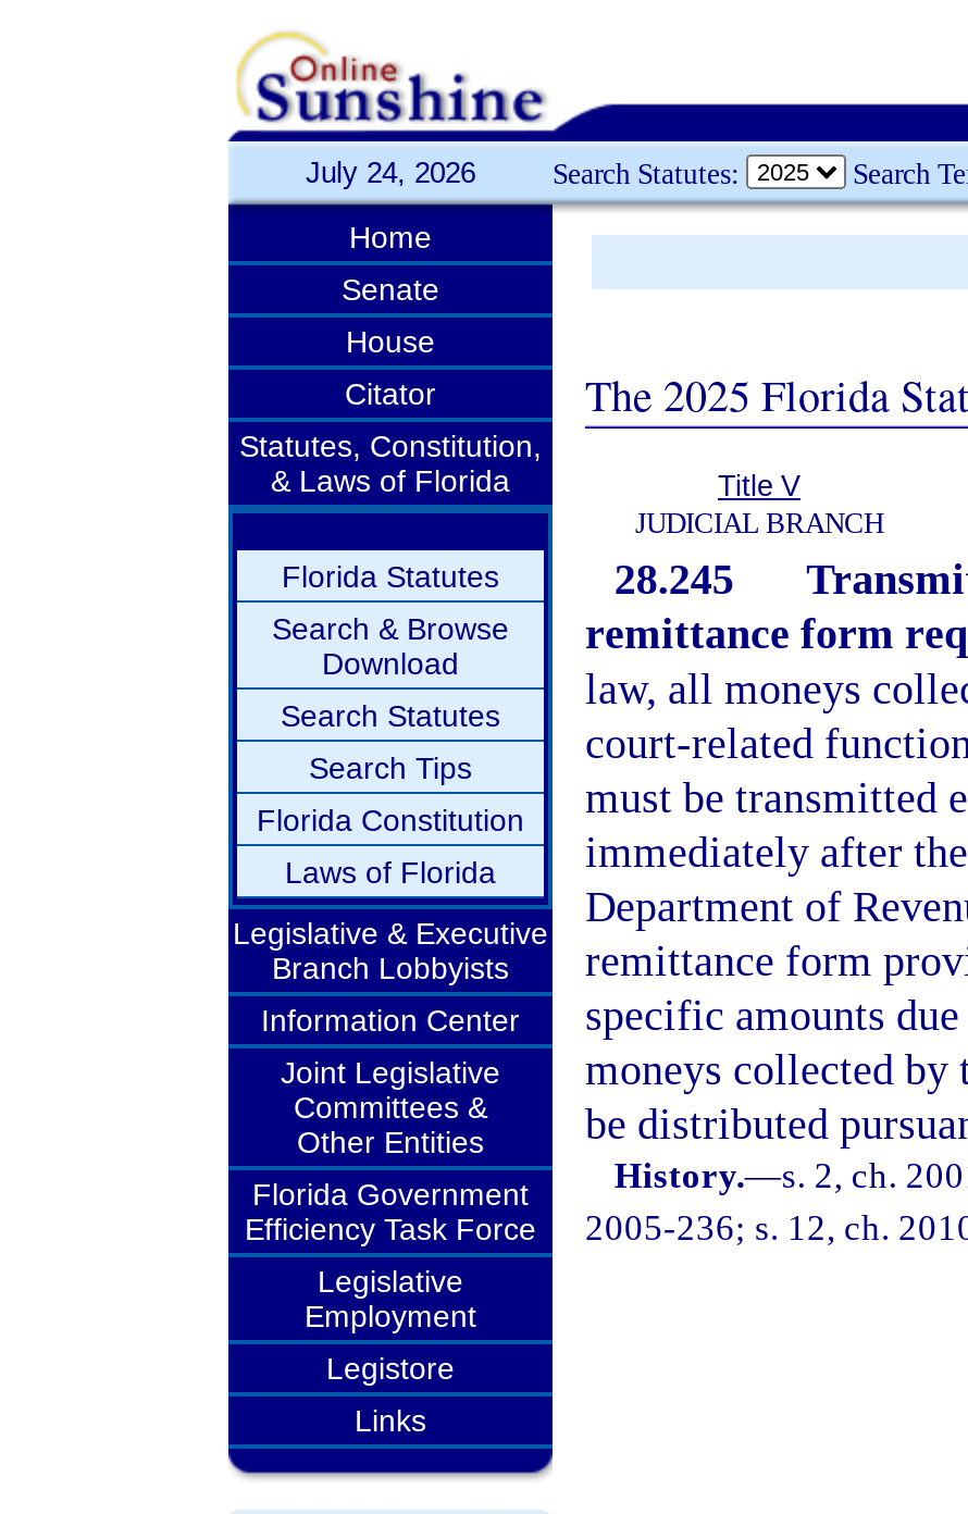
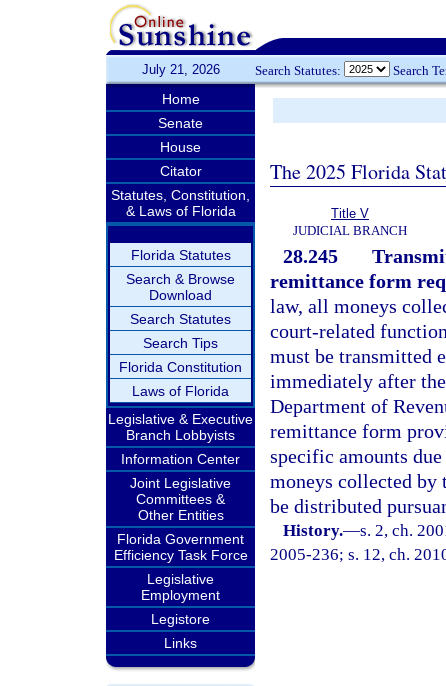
[306,157,475,189] July 24, 2026 -> [141,62,219,77] July 21, 2026

